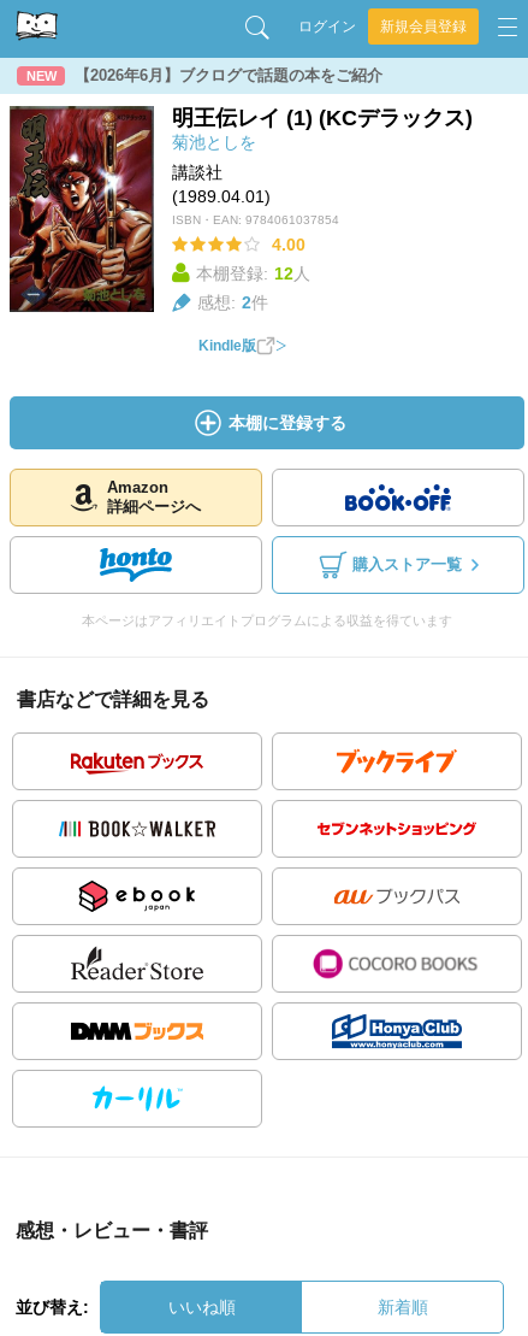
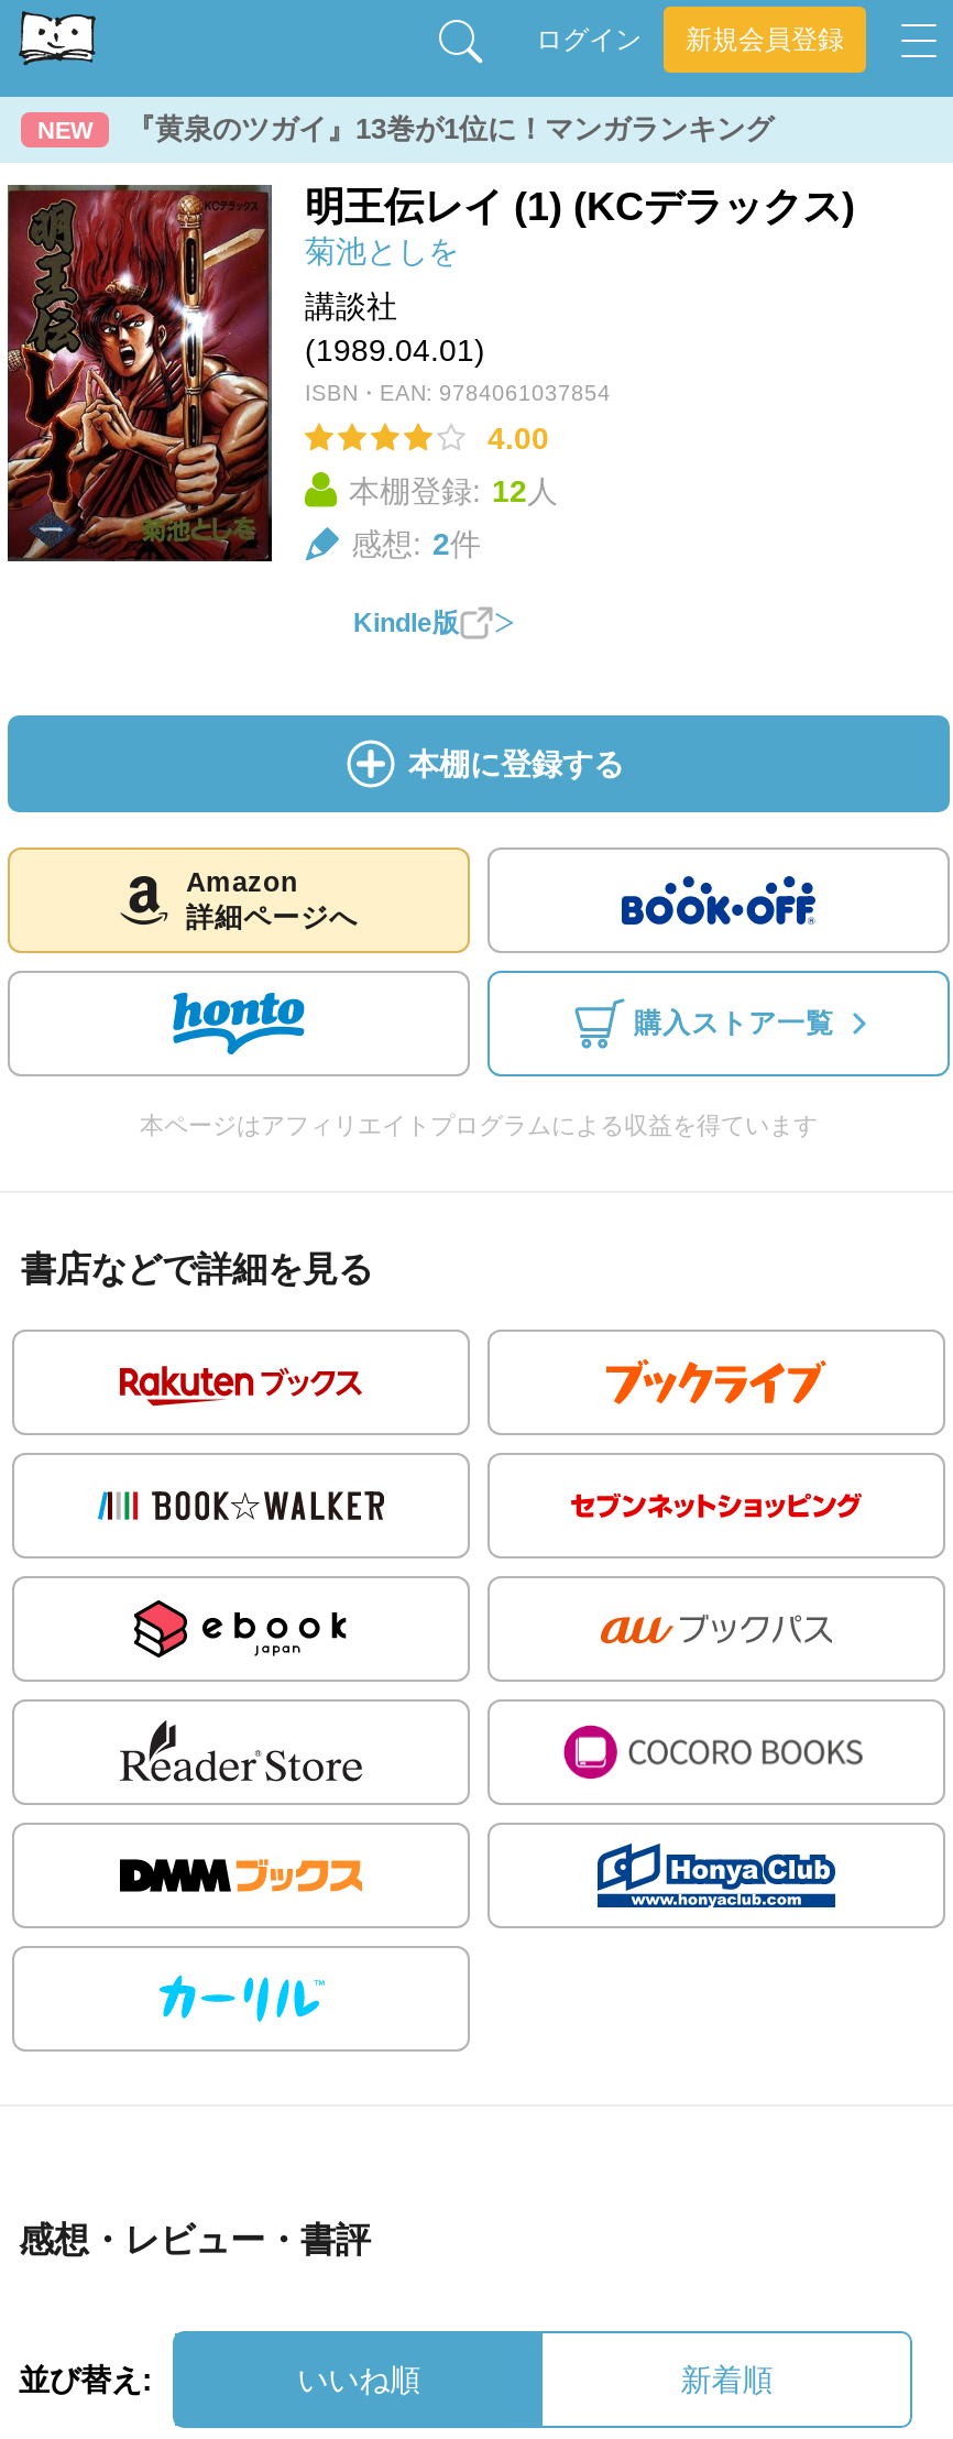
[75,66,382,84] 【2026年6月】ブクログで話題の本をご紹介 -> [127,112,774,145] 『黄泉のツガイ』13巻が1位に！マンガランキング

